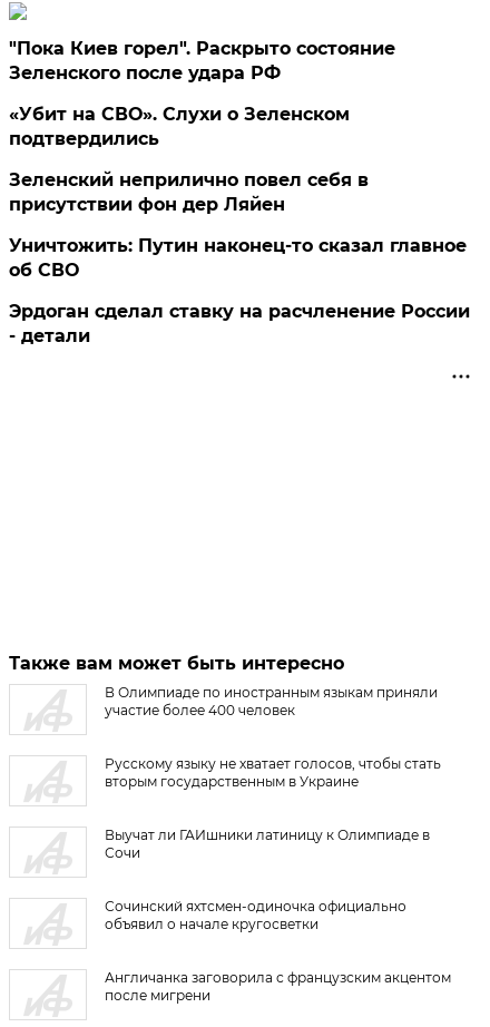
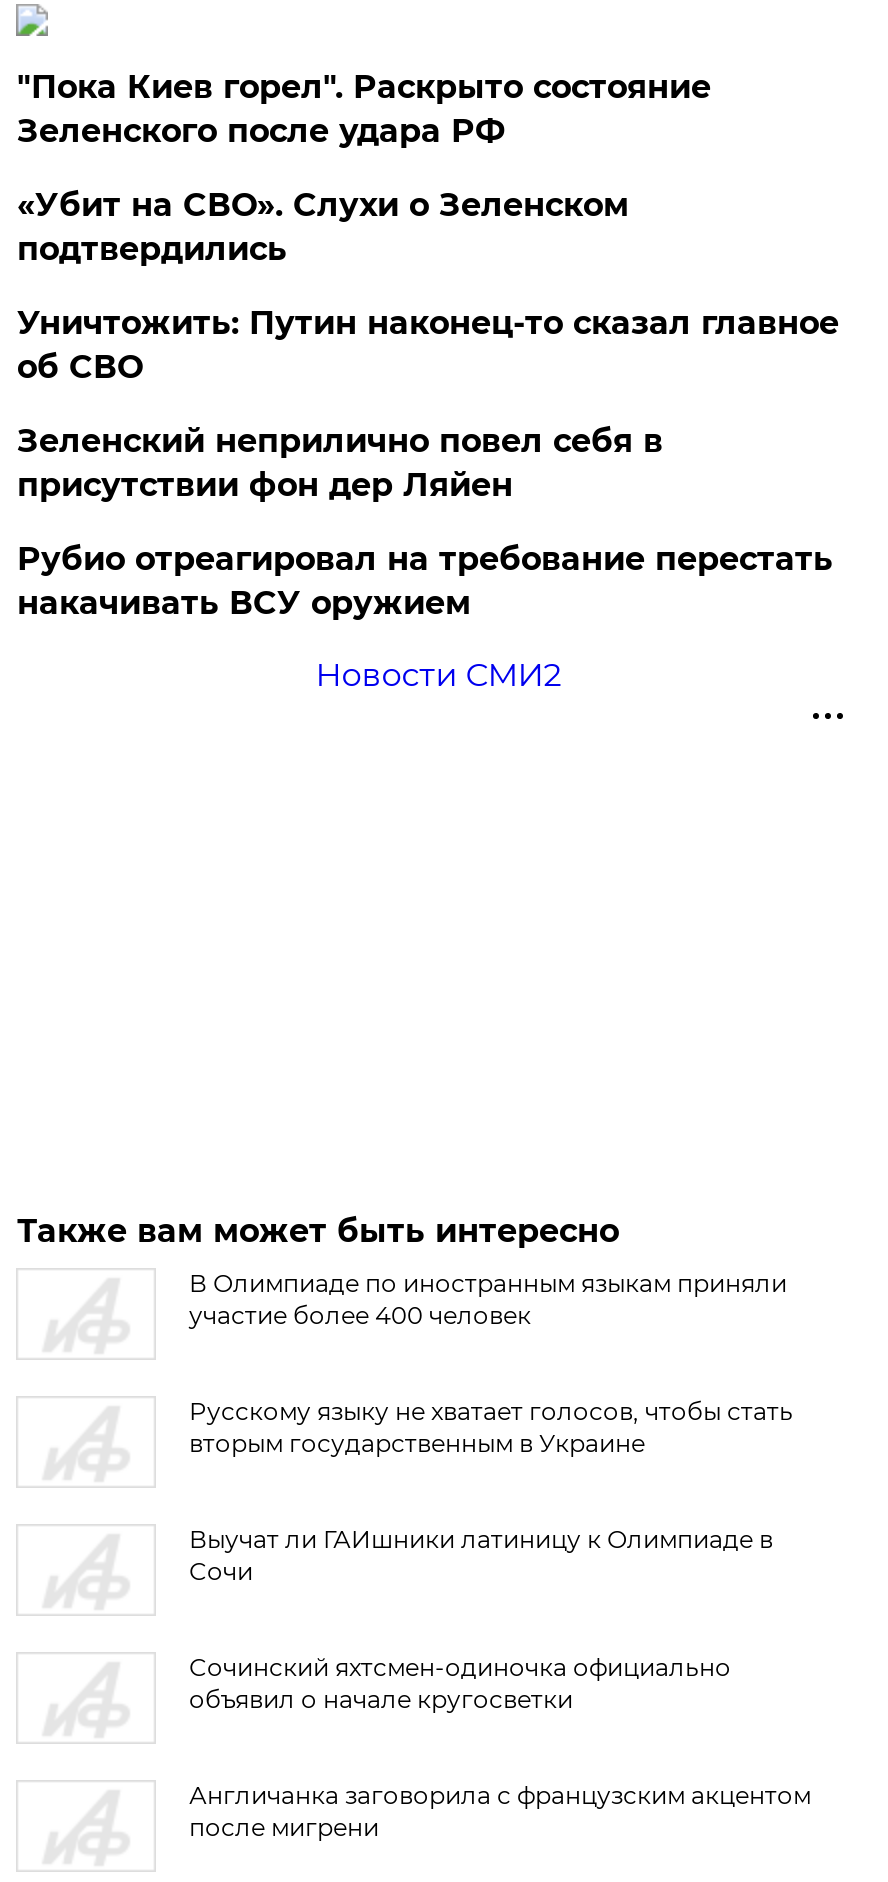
moved [9,169,369,215] -> [17,422,663,504]: Зеленский неприлично повел cебя в | присутствии фон дер Ляйен
none -> [17,540,833,622] Рубио отреагировал на требование перестать | накачивать ВСУ оружием
moved [9,235,467,281] -> [17,304,839,386]: Уничтожить: Путин наконец-то сказал главное | об СВО
[9,301,470,346] Эрдоган сделал ставку на расчленение России | - детали -> [315,656,561,694] Новости СМИ2

